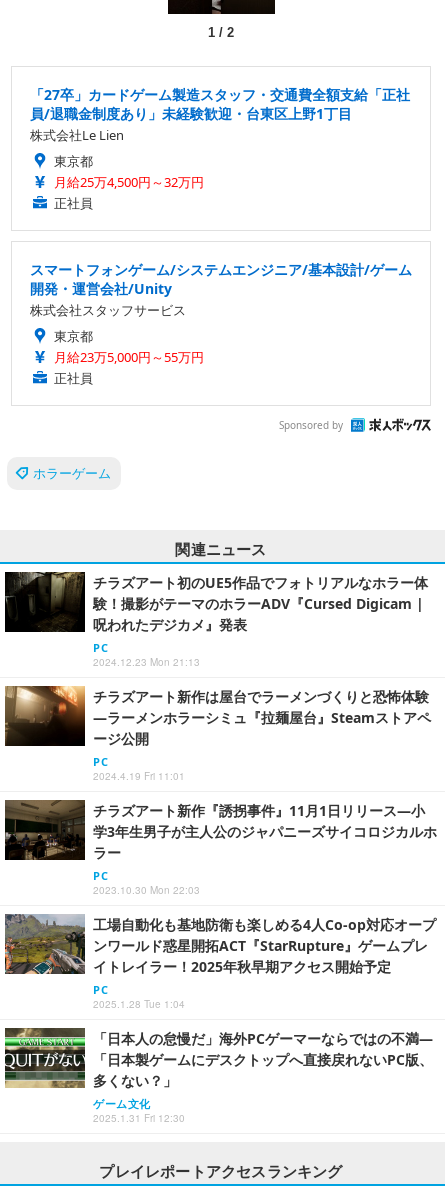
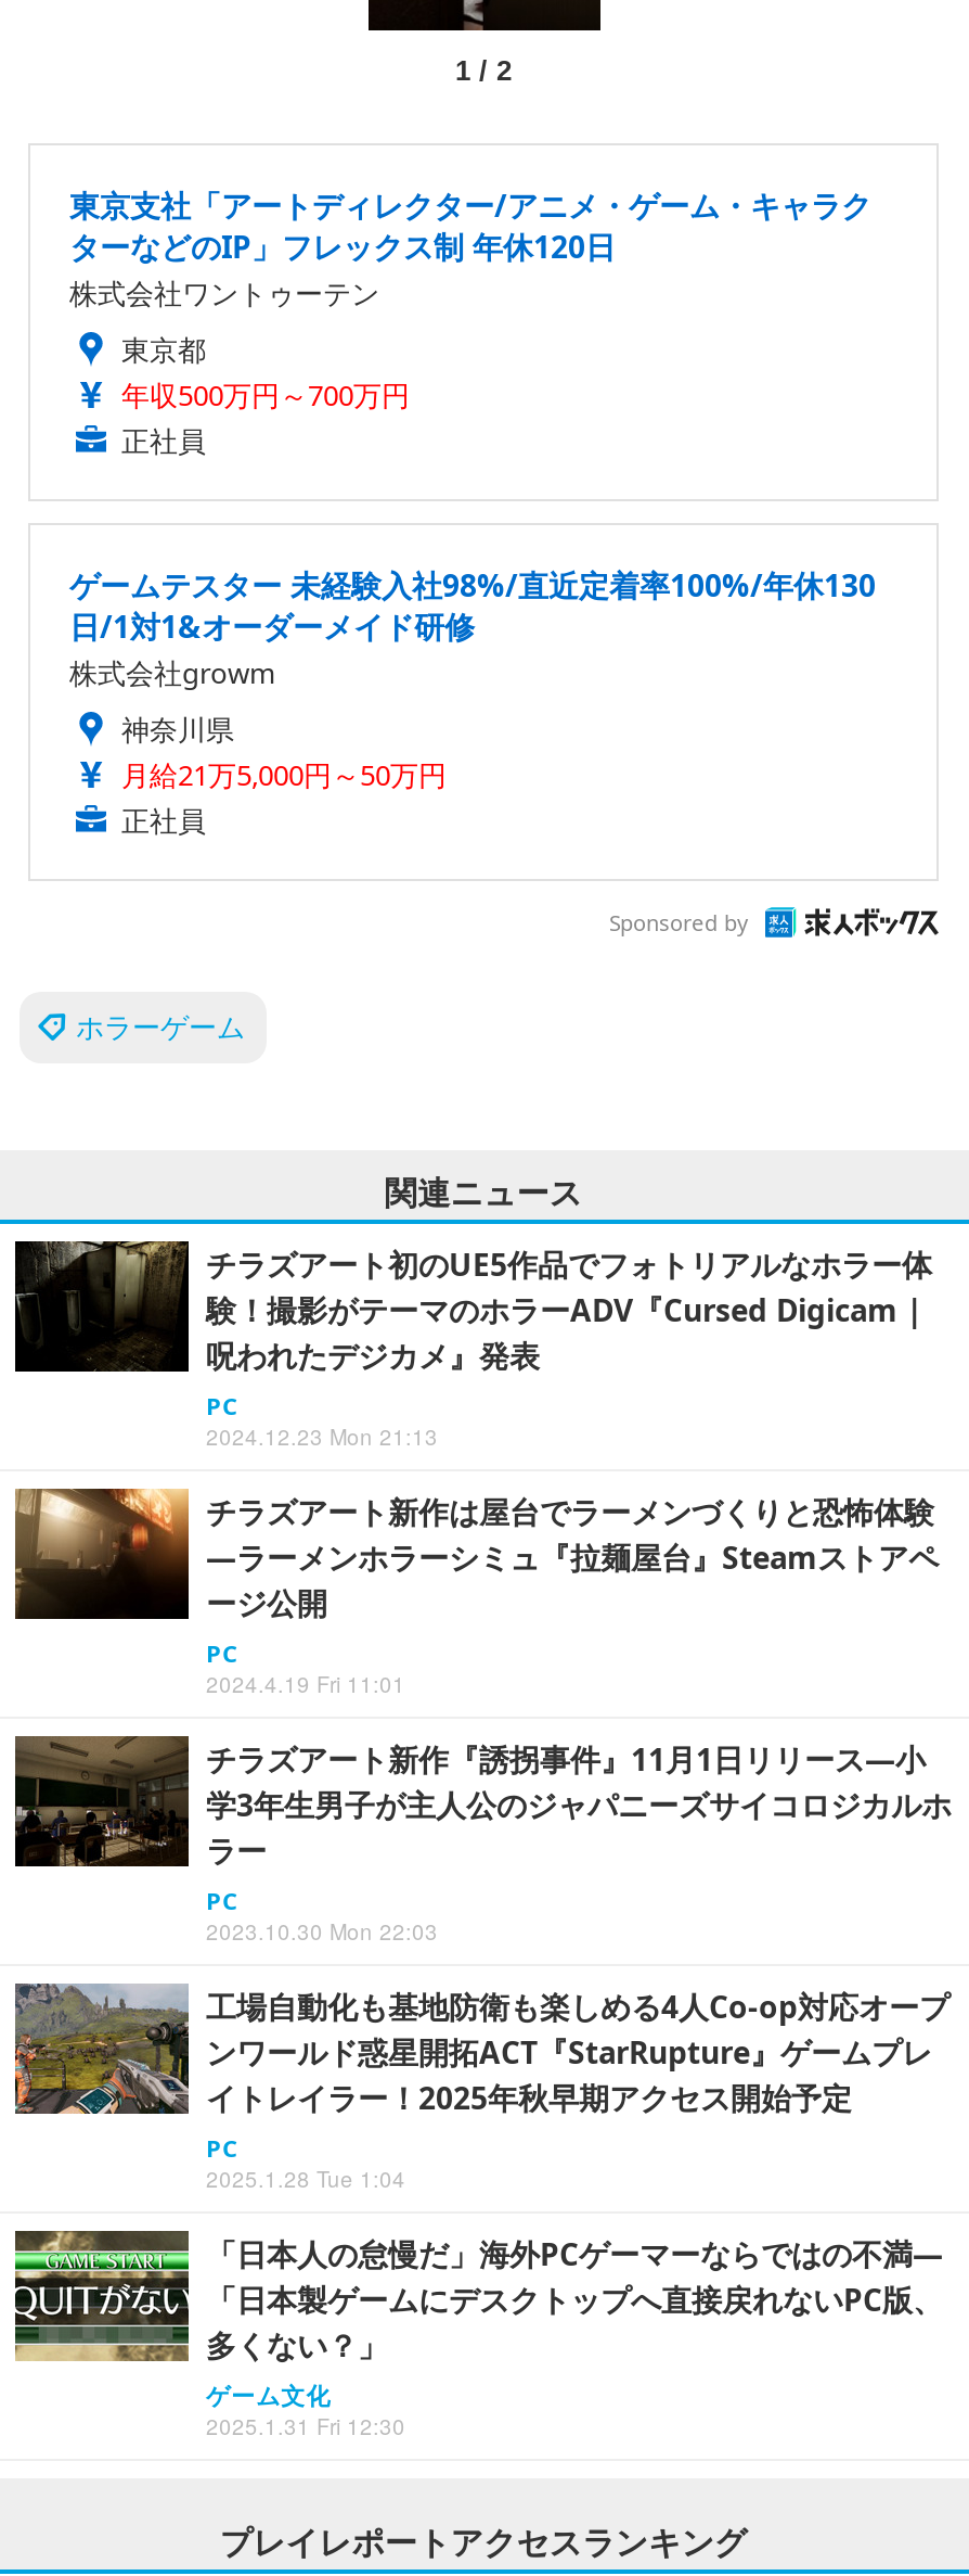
[30,85,410,144] 「27卒」カードゲーム製造スタッフ・交通費全額支給「正社 | 員/退職金制度あり」未経験歓迎・台東区上野1丁目 | 株式会社Le Lien -> [69,184,871,312] 東京支社「アートディレクター/アニメ・ゲーム・キャラク | ターなどのIP」フレックス制 年休120日 | 株式会社ワントゥーテン
[54,173,204,191] 月給25万4,500円～32万円 -> [121,375,410,414] 年収500万円～700万円
[30,260,412,366] スマートフォンゲーム/システムエンジニア/基本設計/ゲーム | 開発・運営会社/Unity | 株式会社スタッフサービス | 東京都 | 月給23万5,000円～55万円 -> [69,563,876,793] ゲームテスター 未経験入社98%/直近定着率100%/年休130 | 日/1対1&オーダーメイド研修 | 株式会社growm | 神奈川県 | 月給21万5,000円～50万円

